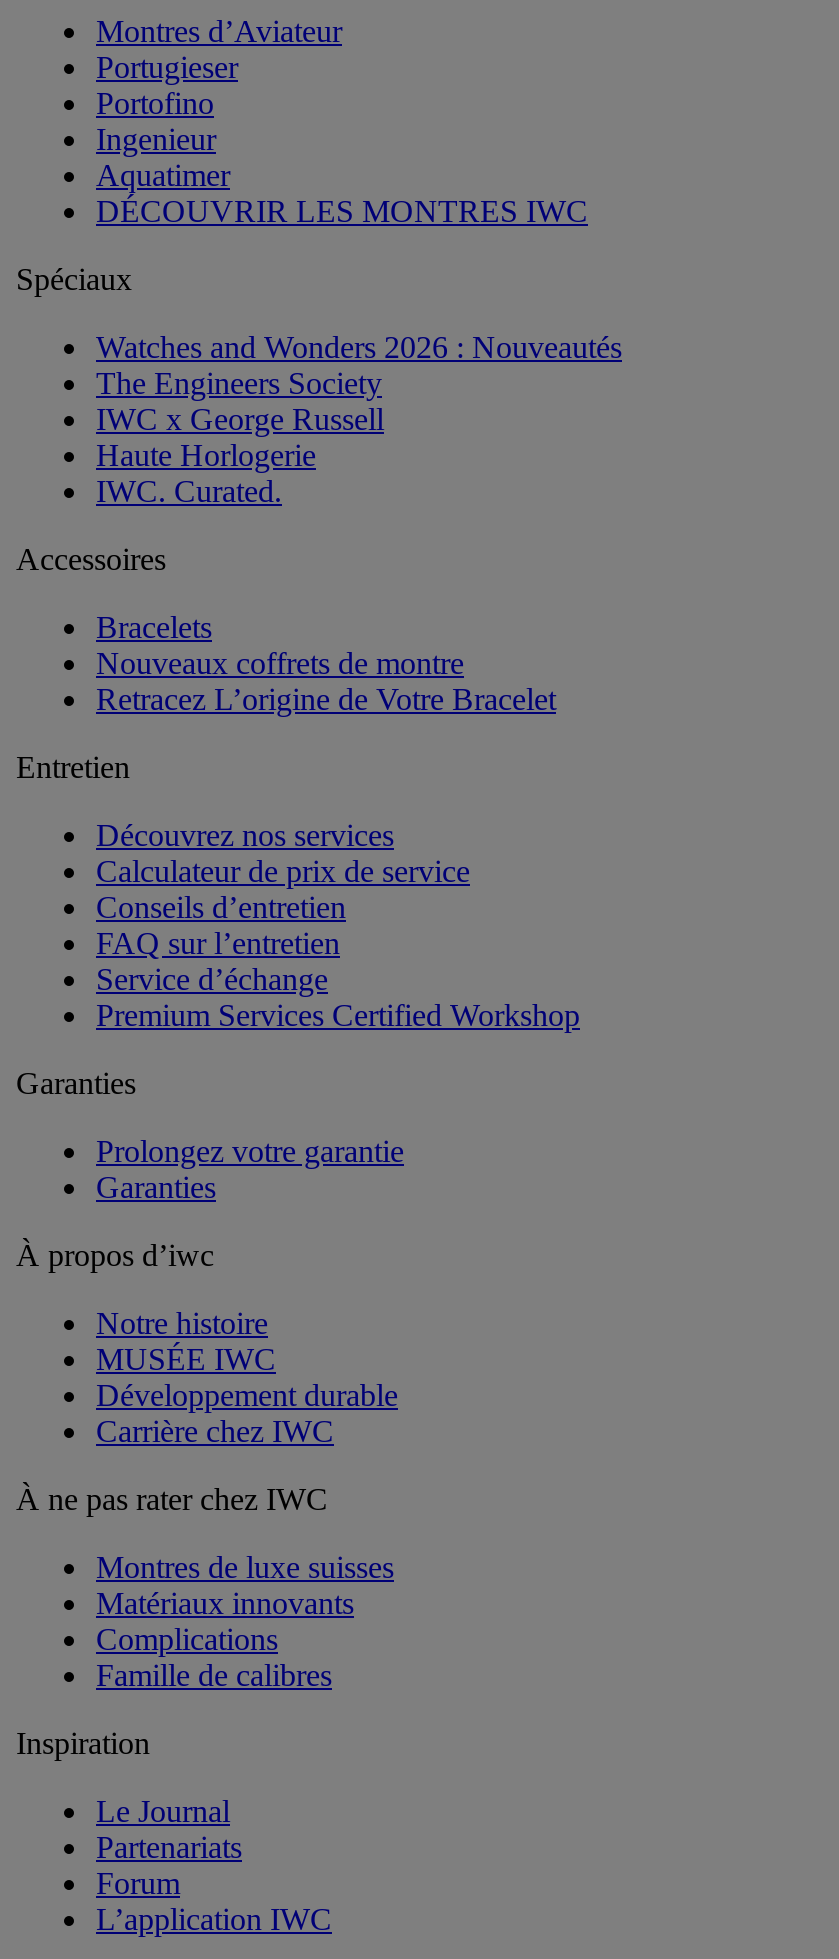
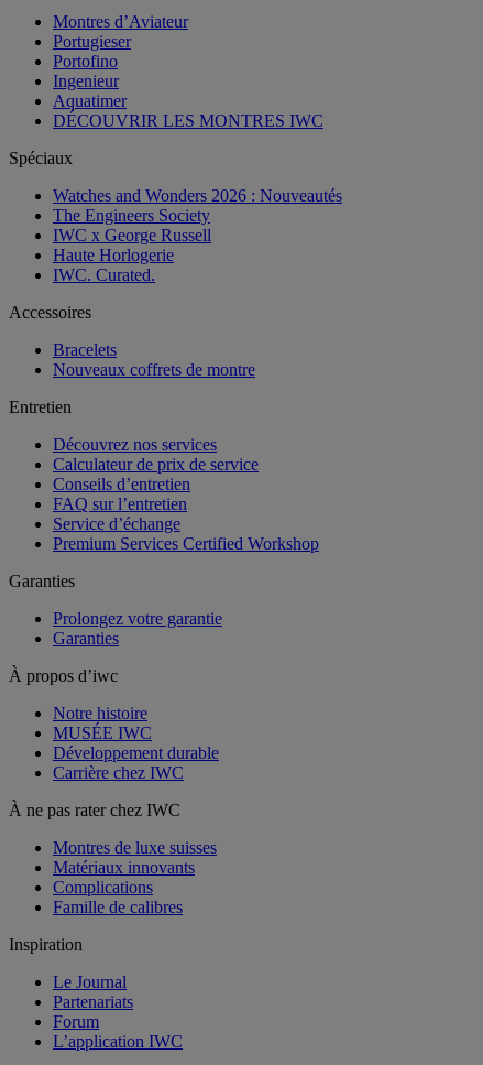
[96,682,556,716] Retracez L’origine de Votre Bracelet -> none

